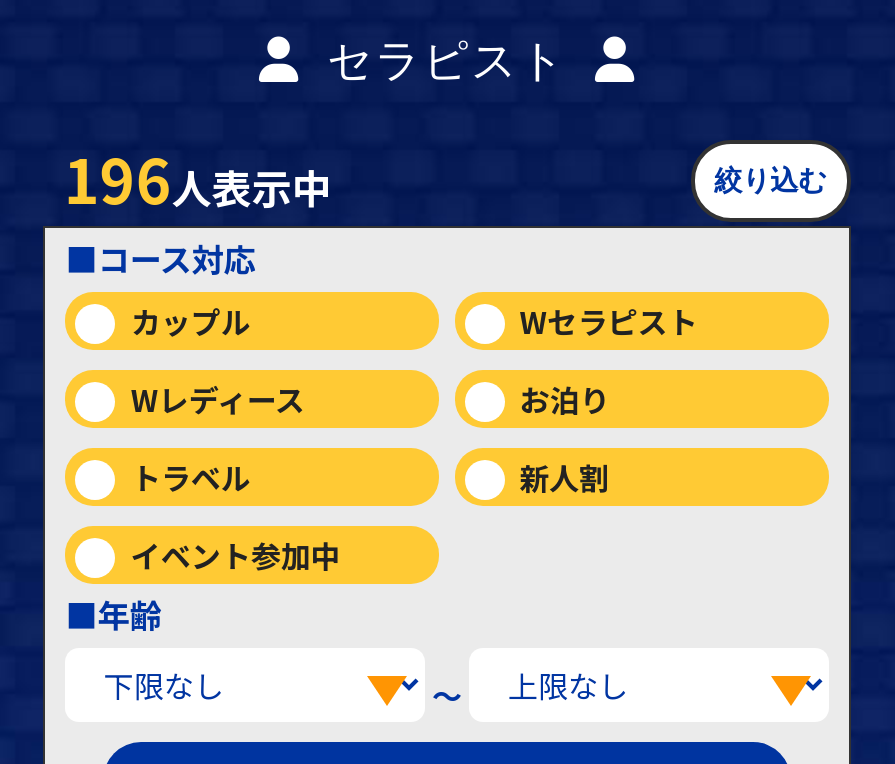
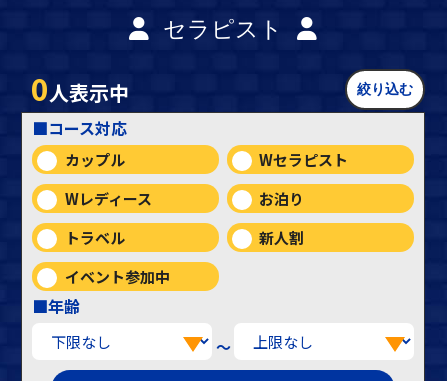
[64,134,332,222] 196人表示中 -> [31,66,129,110] 0人表示中

